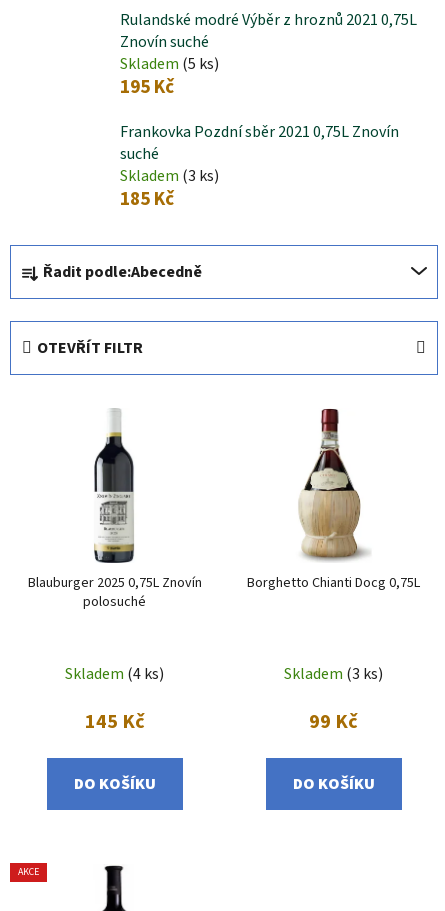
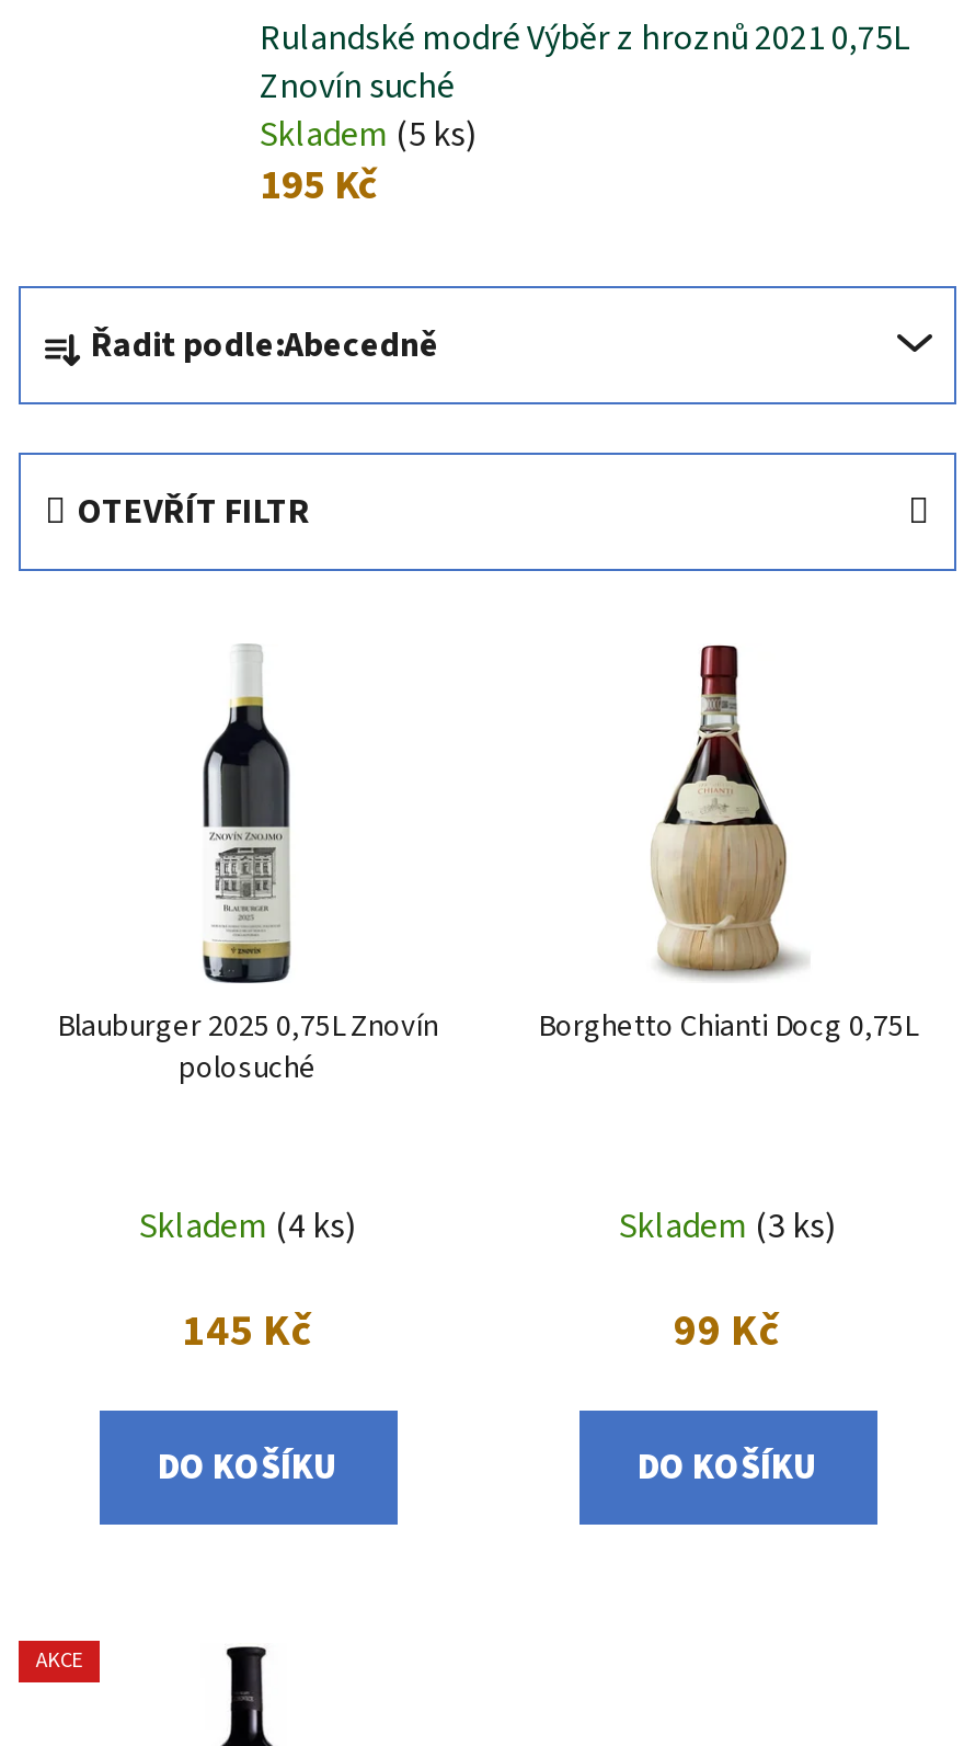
[120,120,399,212] Frankovka Pozdní sběr 2021 0,75L Znovín | suché | Skladem (3 ks) | 185 Kč -> none

